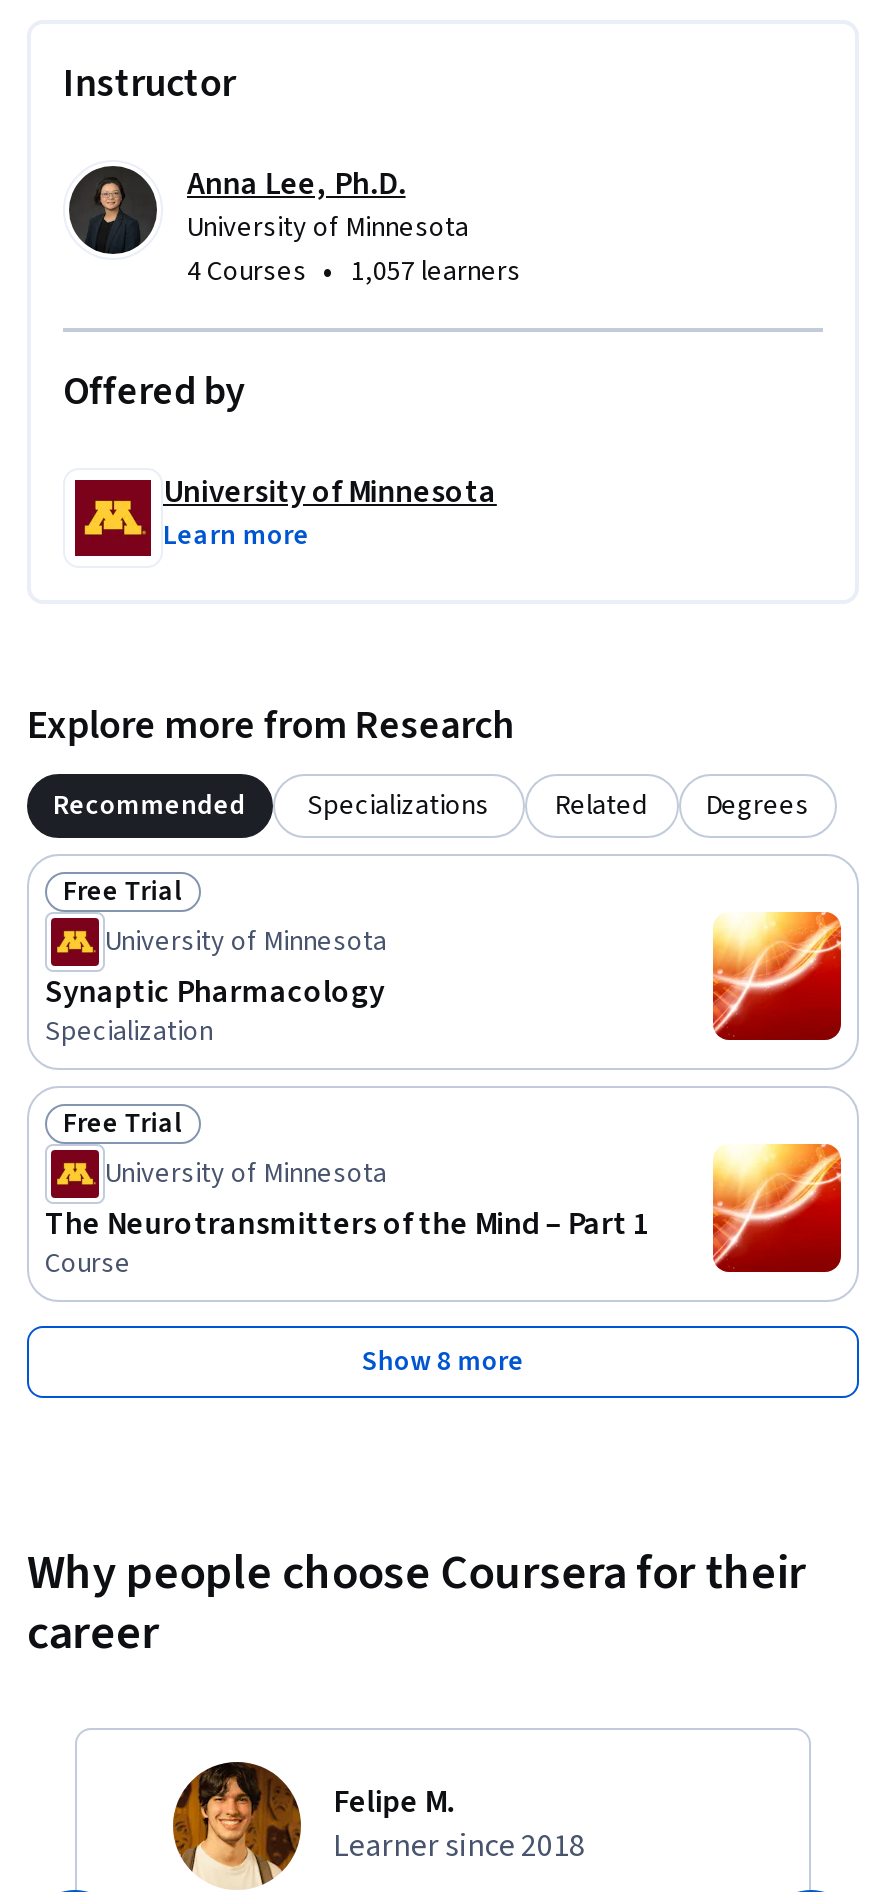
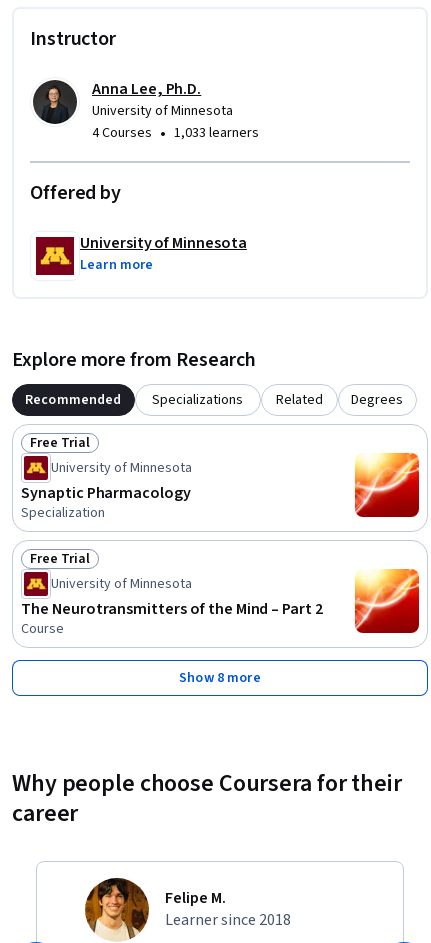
[187,250,521,294] 4 Courses • 1,057 learners -> [92,122,259,144] 4 Courses • 1,033 learners
[45,1202,649,1246] The Neurotransmitters of the Mind – Part 1 -> [21,598,323,620] The Neurotransmitters of the Mind – Part 2

